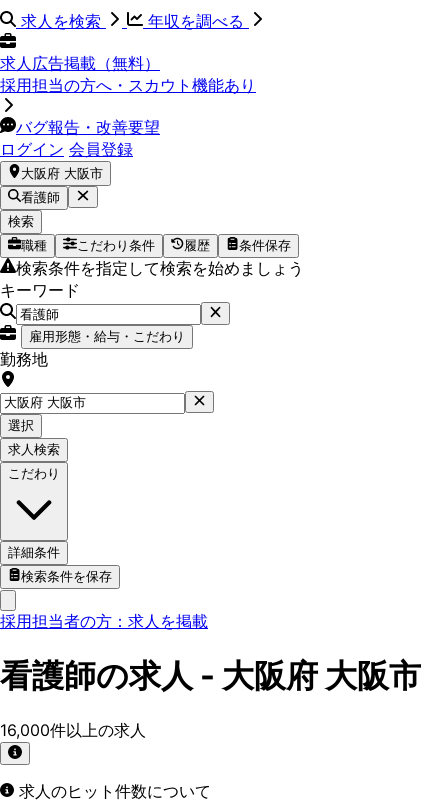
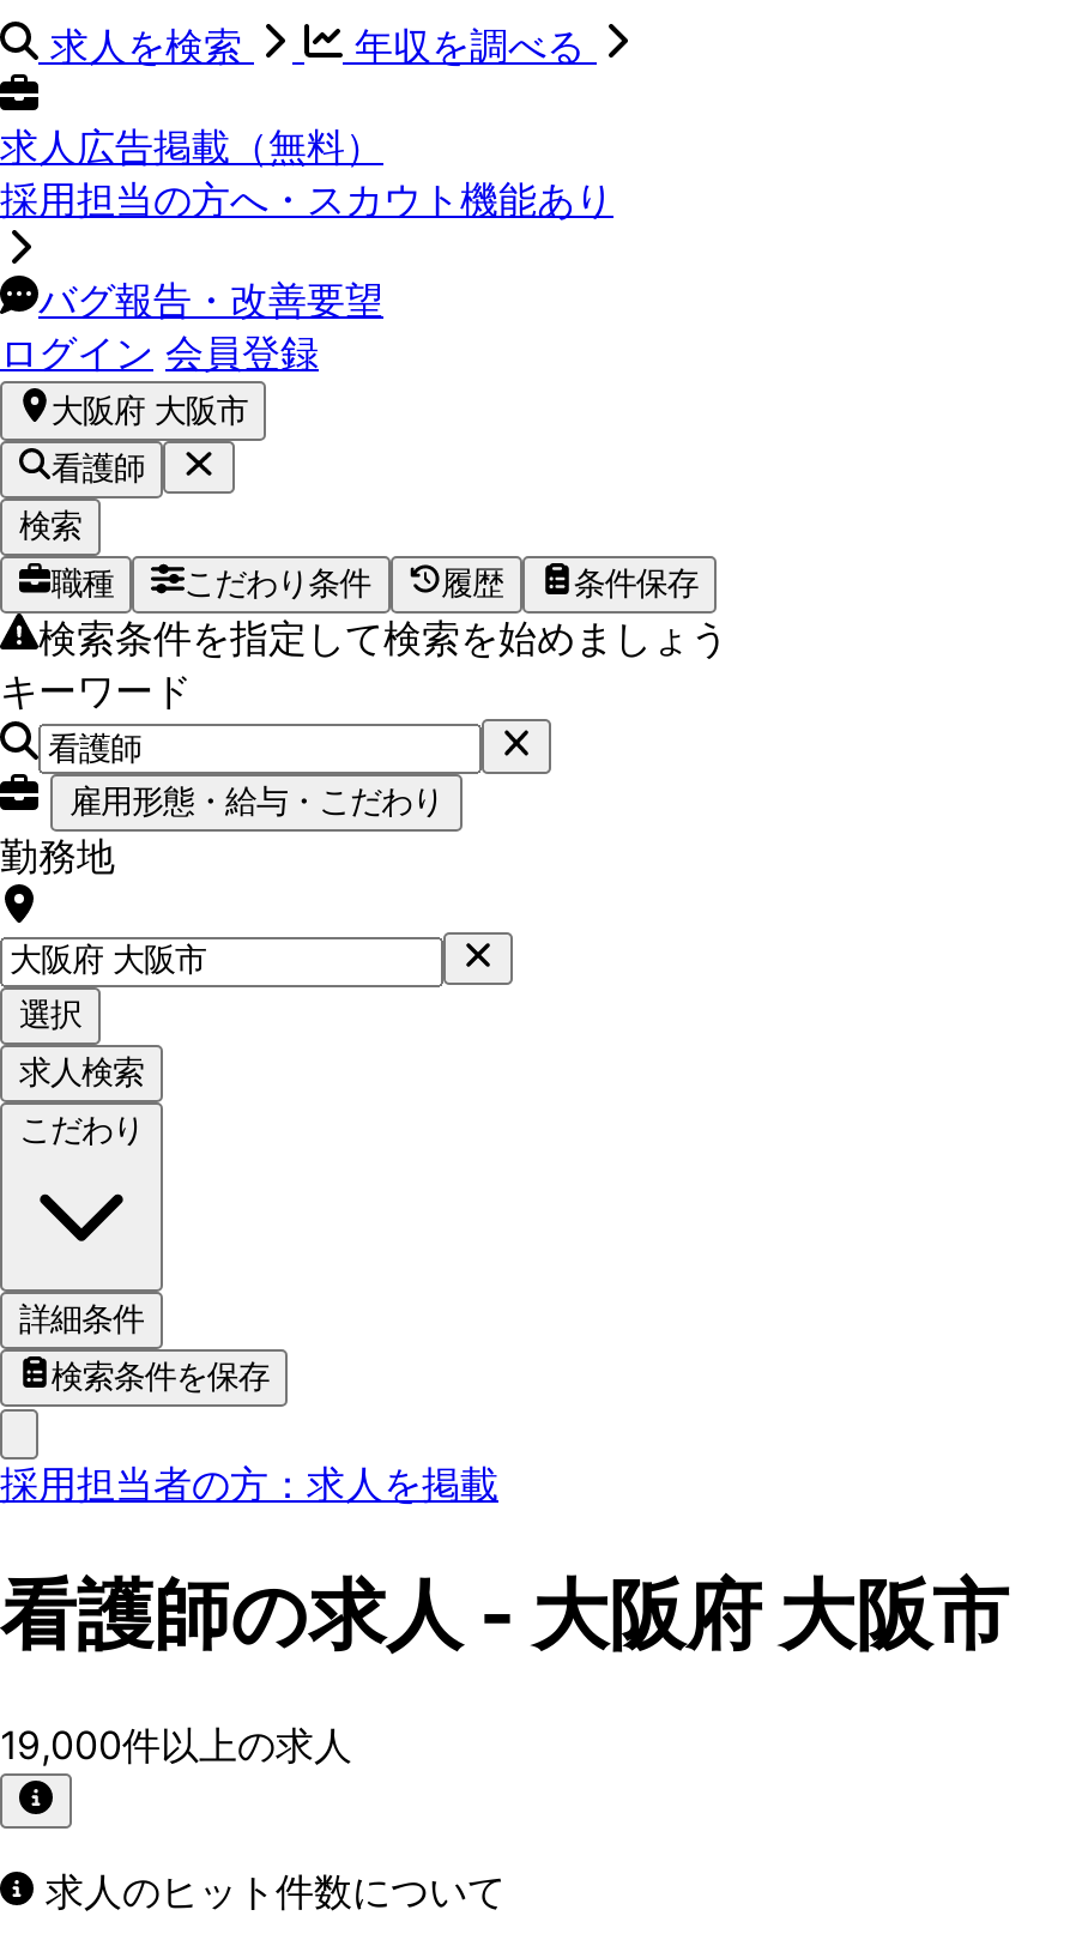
[0,720,146,740] 16,000件以上の求人 -> [0,1721,352,1769] 19,000件以上の求人

